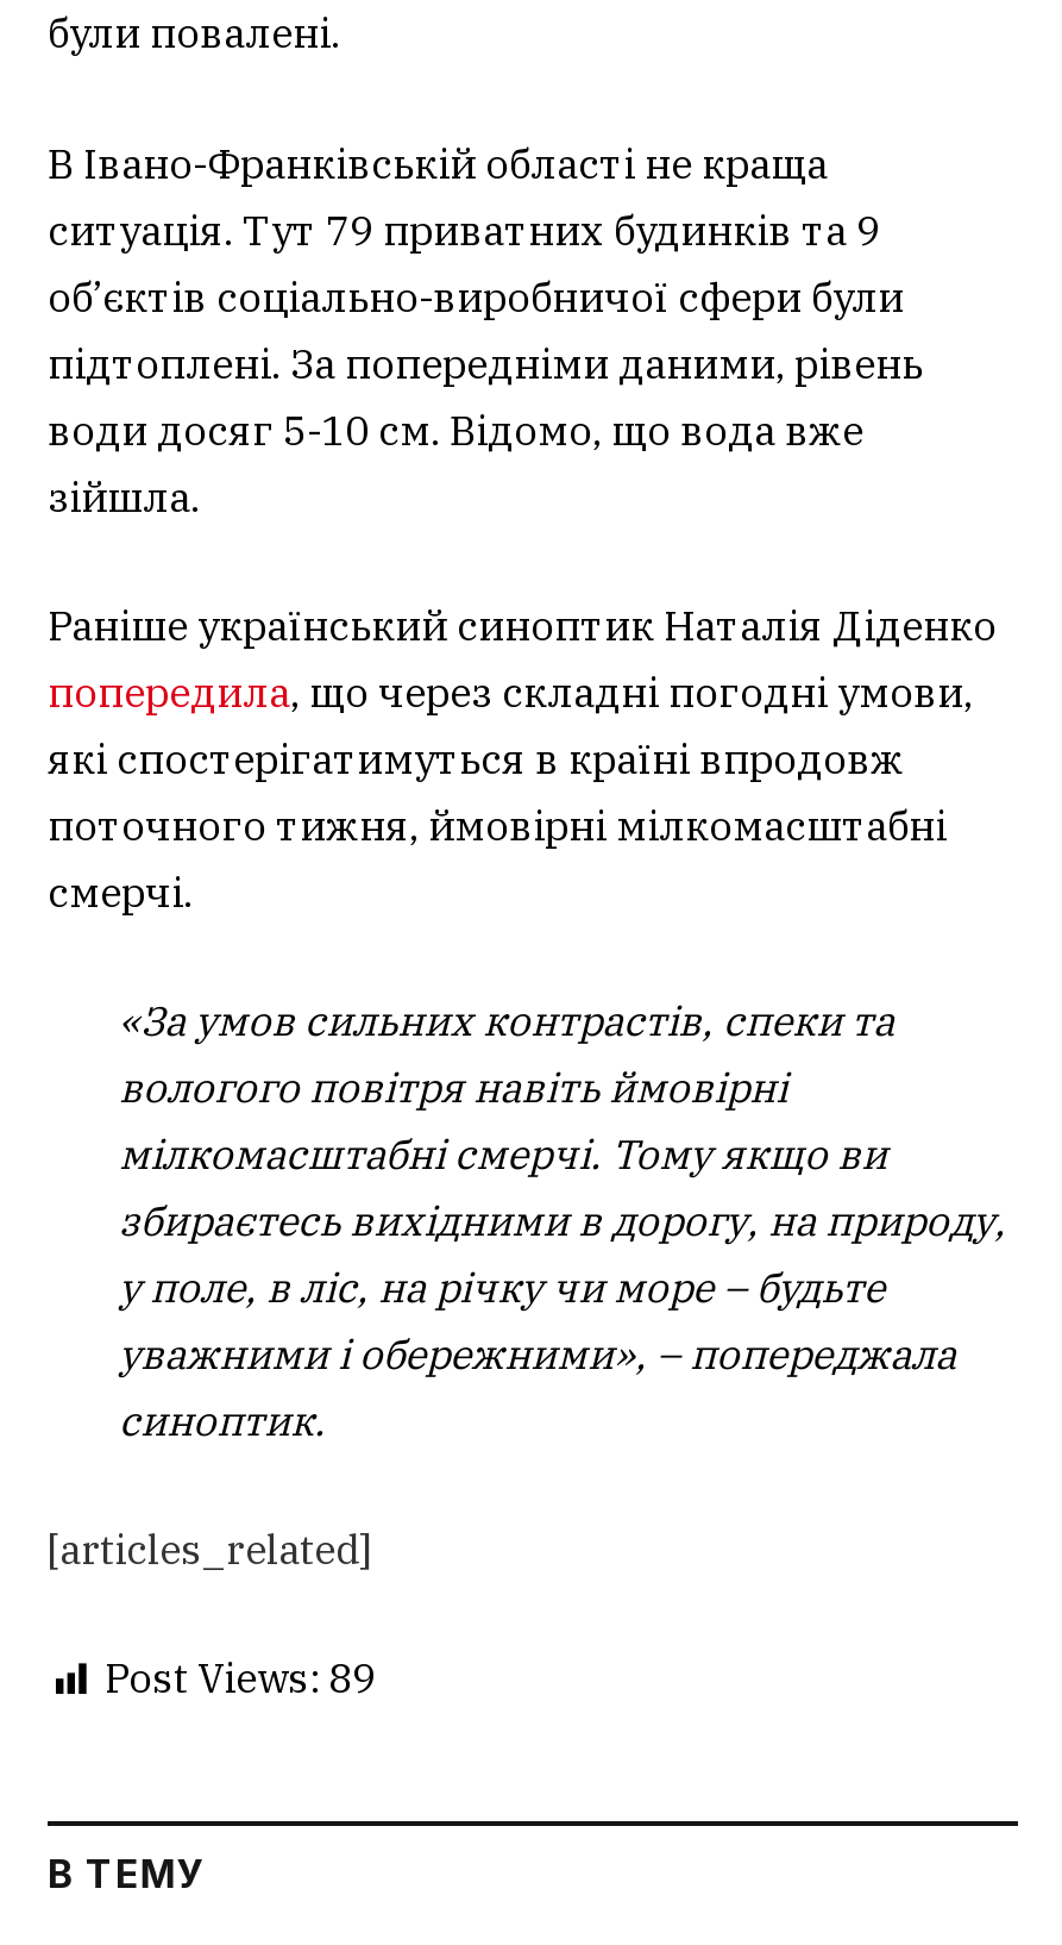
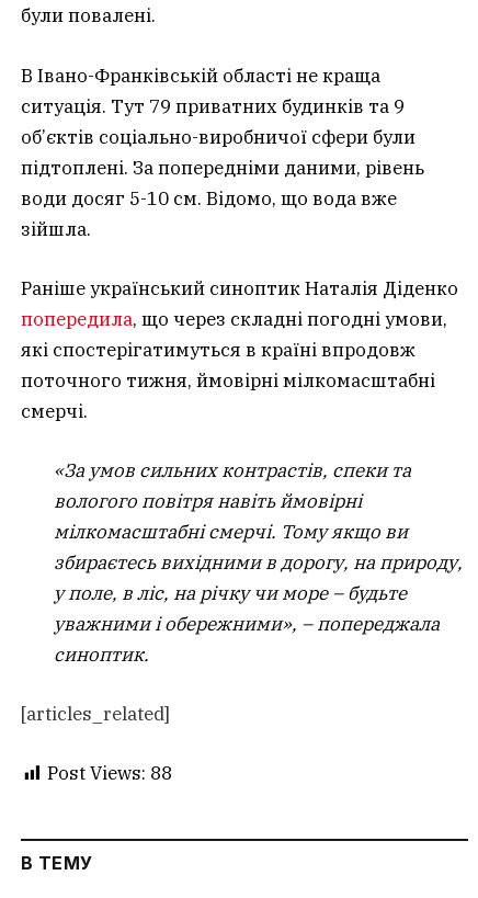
[105,1653,376,1705] Post Views: 89 -> [47,761,172,785] Post Views: 88

